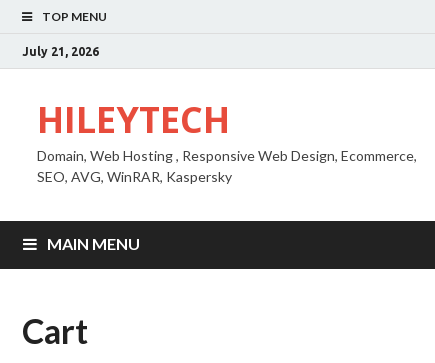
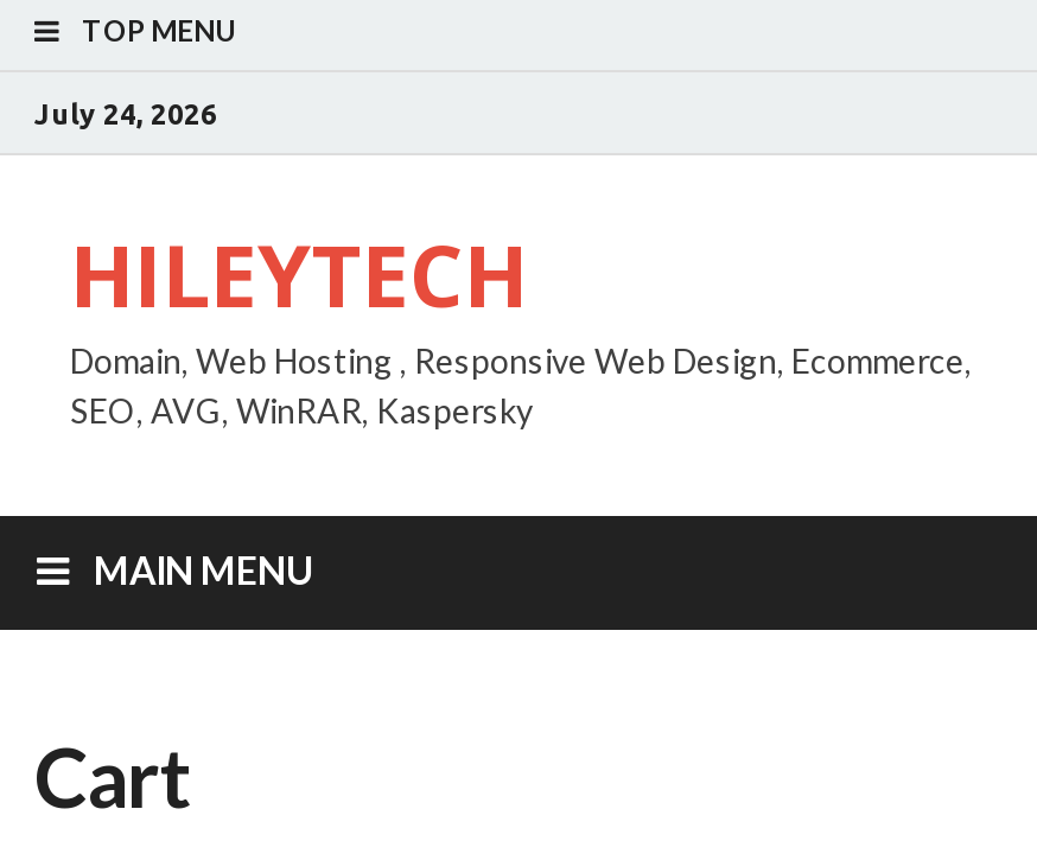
[22,44,99,57] July 21, 2026 -> [34,97,217,128] July 24, 2026

